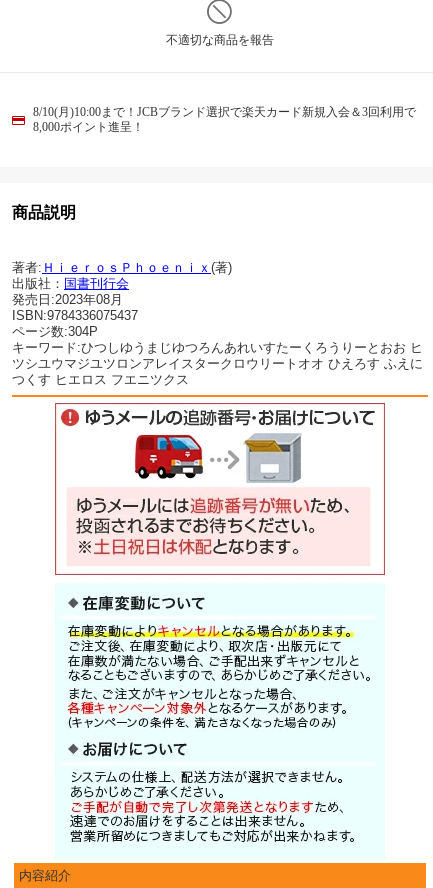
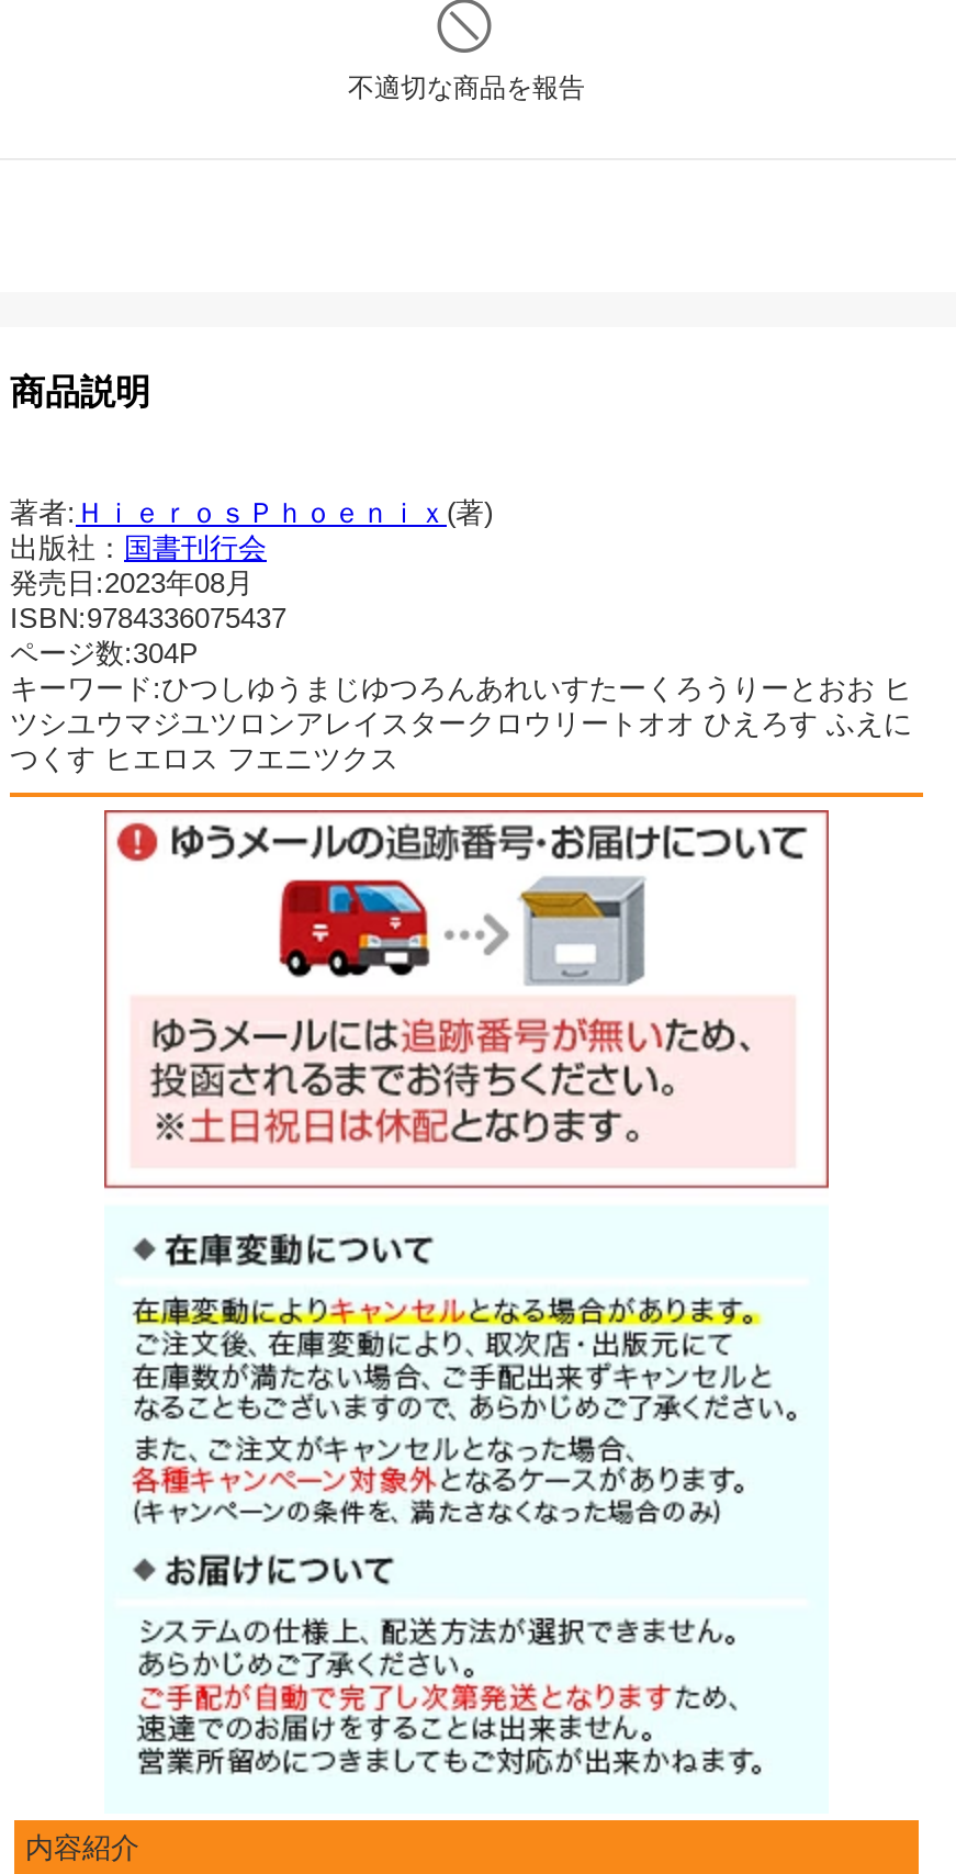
[33,105,416,134] 8/10(月)10:00まで！JCBブランド選択で楽天カード新規入会＆3回利用で | 8,000ポイント進呈！ -> none

